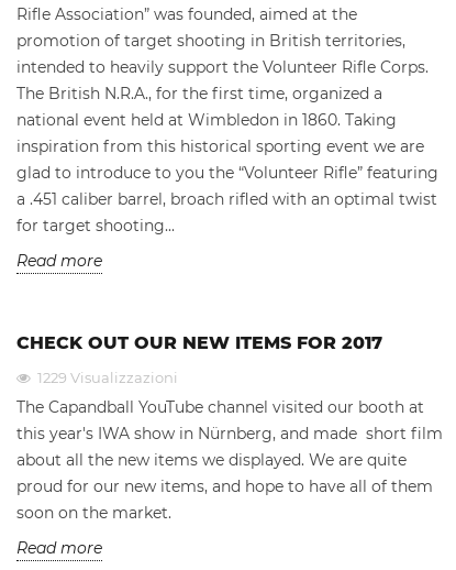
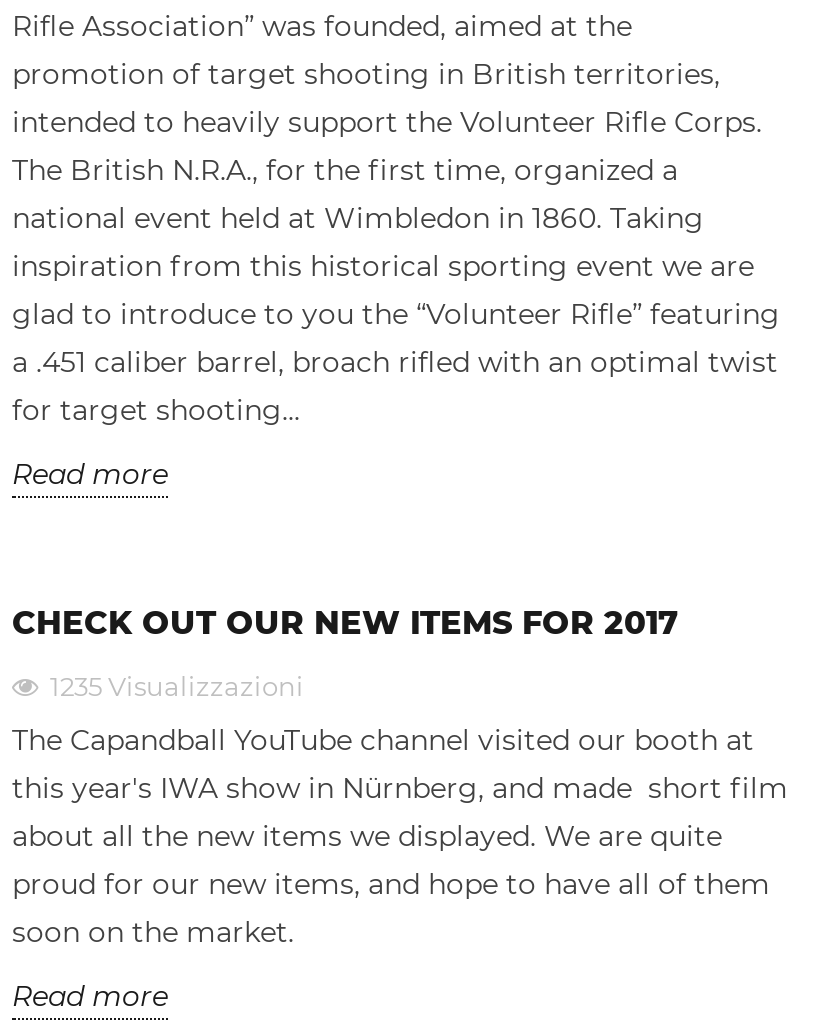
[34,369,178,386] 1229 Visualizzazioni -> [44,670,304,702] 1235 Visualizzazioni

